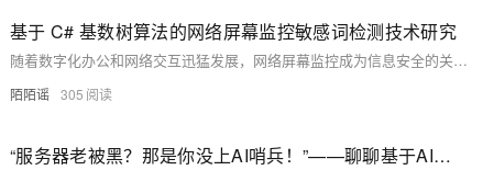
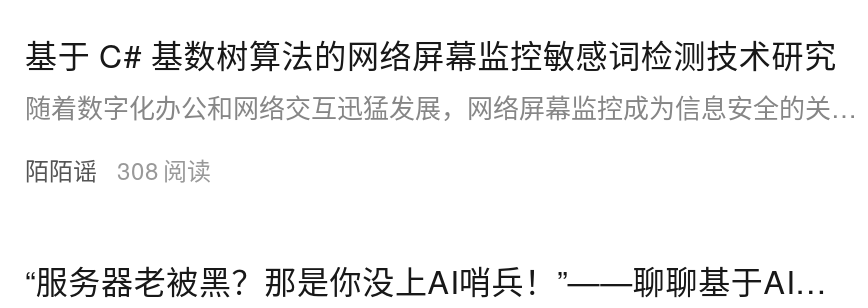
[10,84,84,103] 陌陌谣 305 -> [25,151,159,185] 陌陌谣 308

